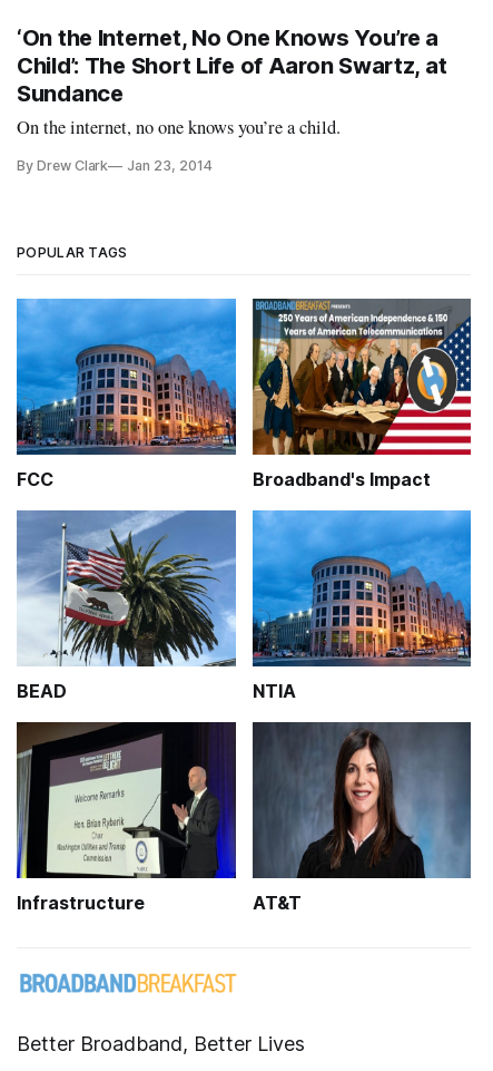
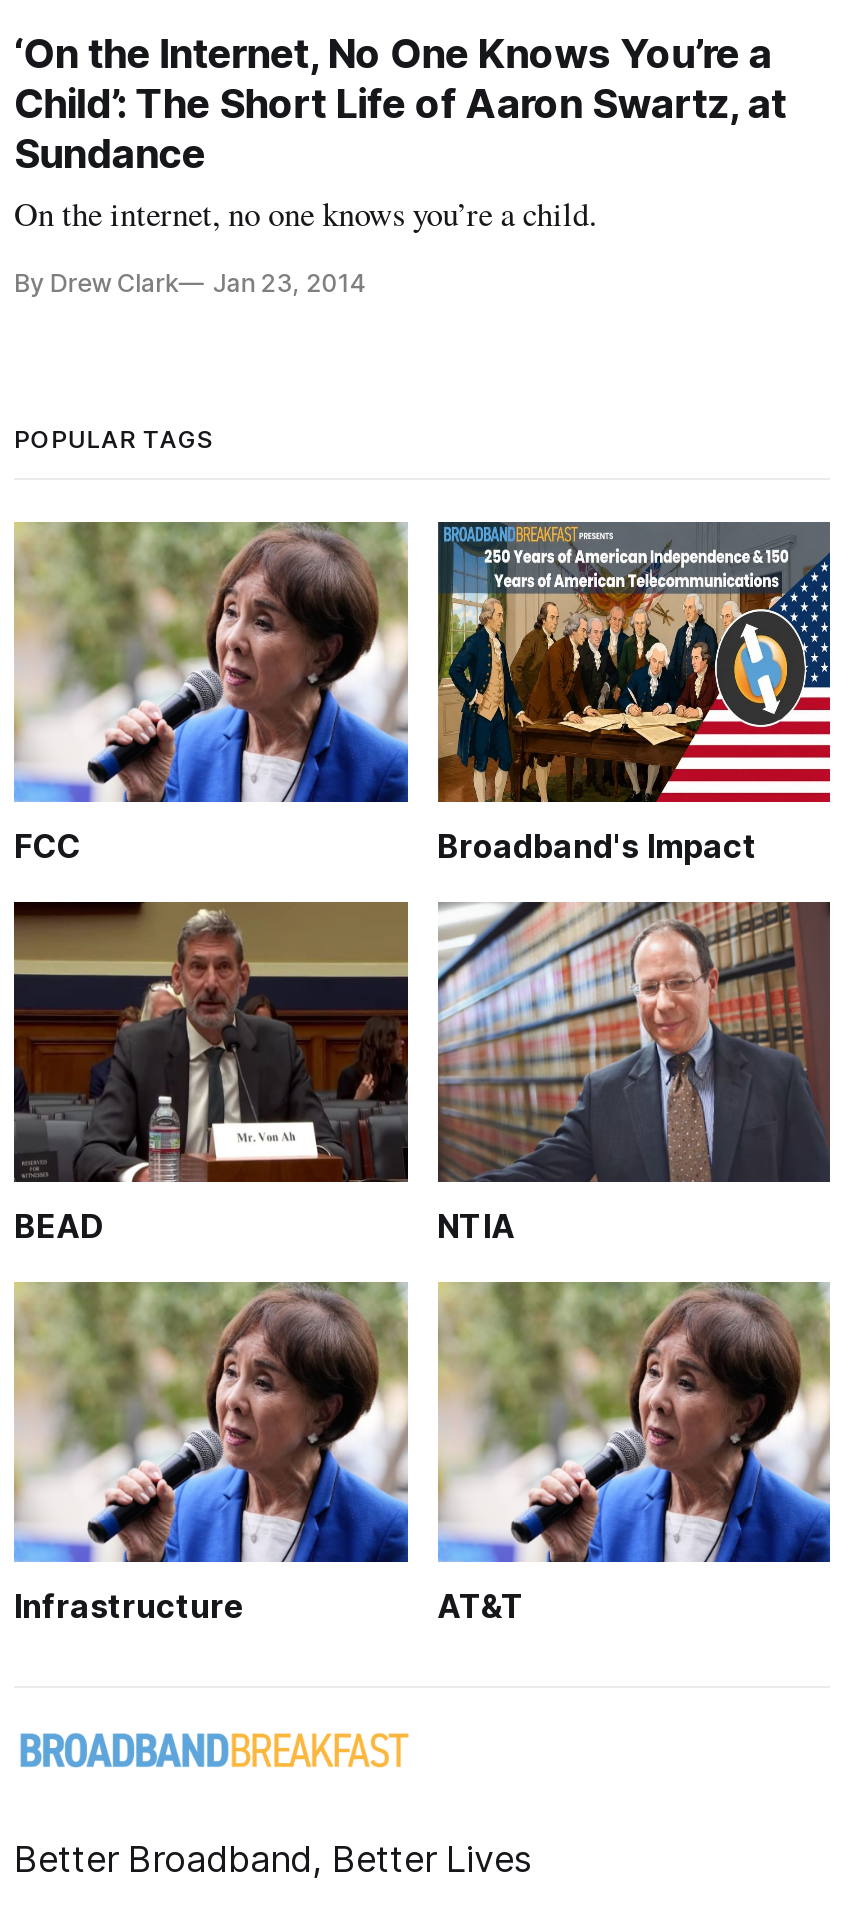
[16,298,237,456] [image] -> [12,520,410,804] [image]
[16,509,237,668] [image] -> [12,900,410,1184] [image]
[252,509,472,666] [image] -> [436,900,832,1182] [image]
[16,721,237,879] [image] -> [12,1280,410,1564] [image]
[252,721,472,879] [image] -> [436,1280,832,1564] [image]

